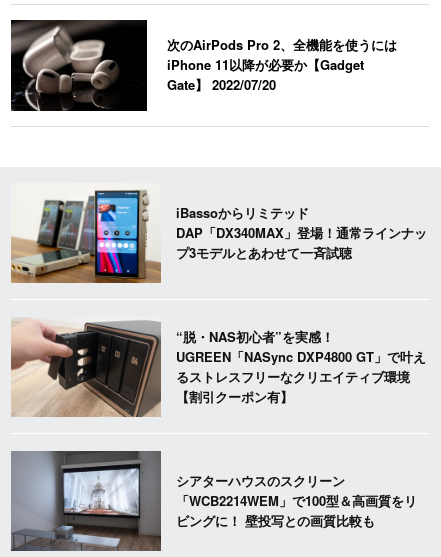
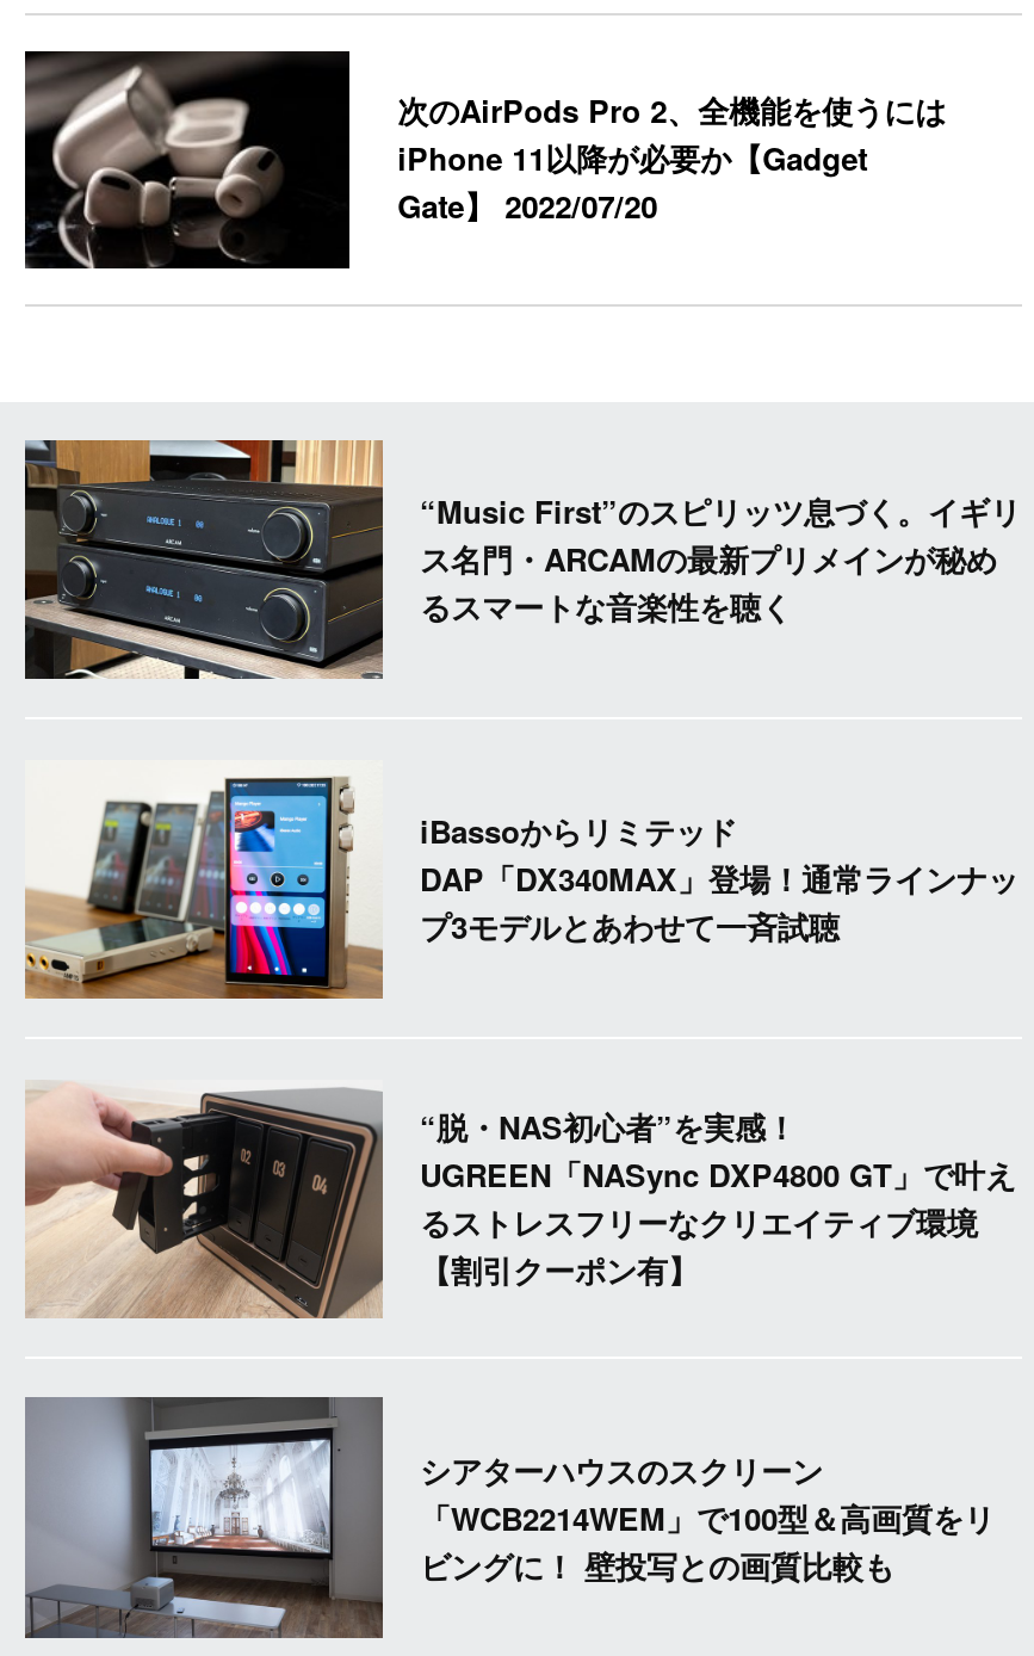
none -> [23,438,1021,681] [image] | “Music First”のスピリッツ息づく。イギリ | ス名門・ARCAMの最新プリメインが秘め | るスマートな音楽性を聴く

